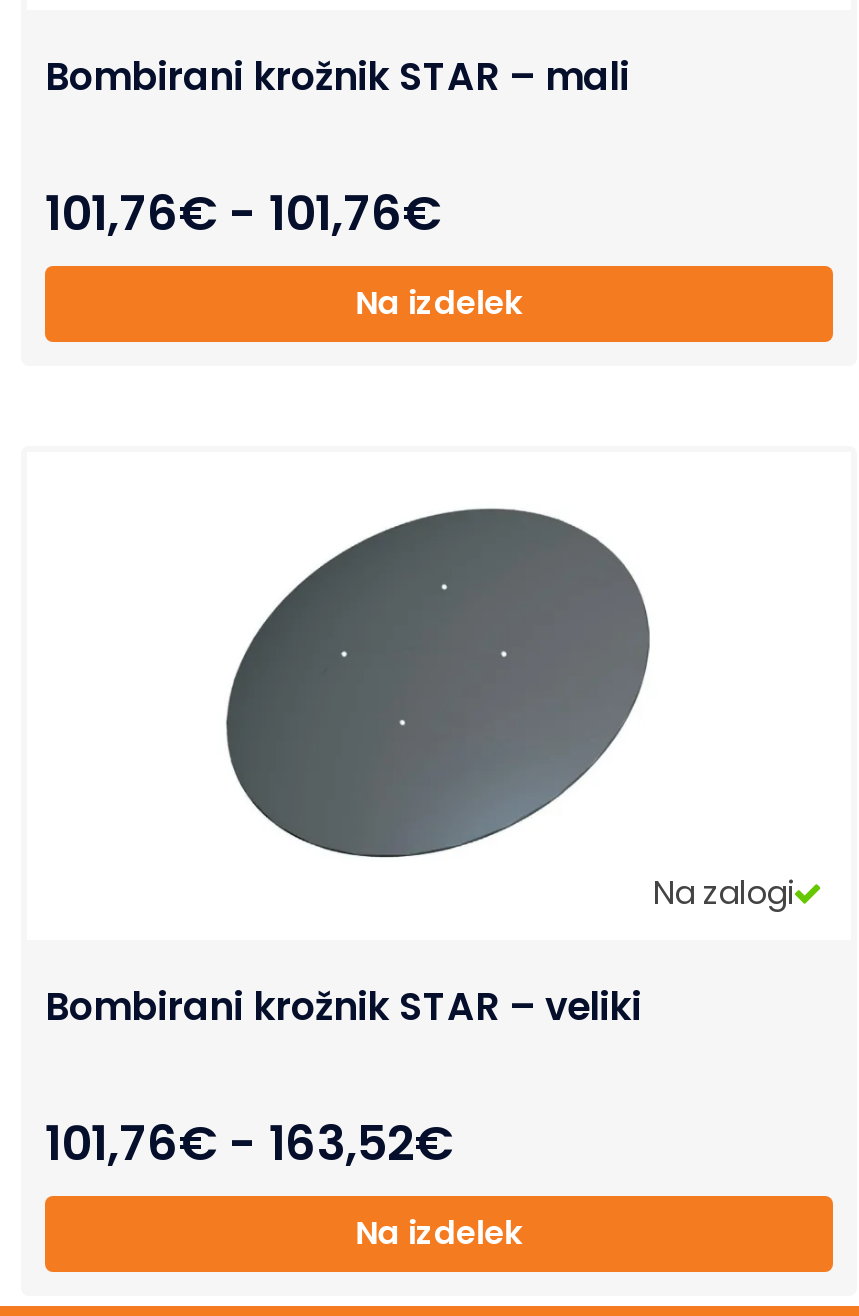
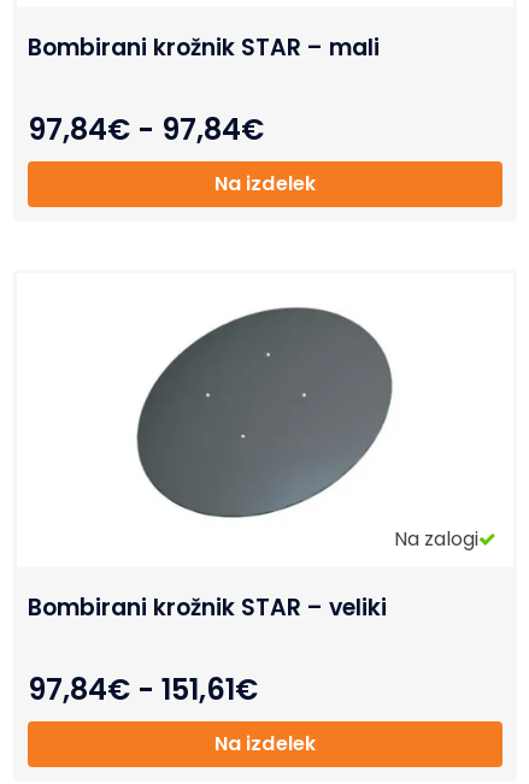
[45,180,441,246] 101,76€- 101,76€ -> [28,110,264,149] 97,84€- 97,84€
[45,1110,453,1176] 101,76€- 163,52€ -> [28,670,258,709] 97,84€- 151,61€

